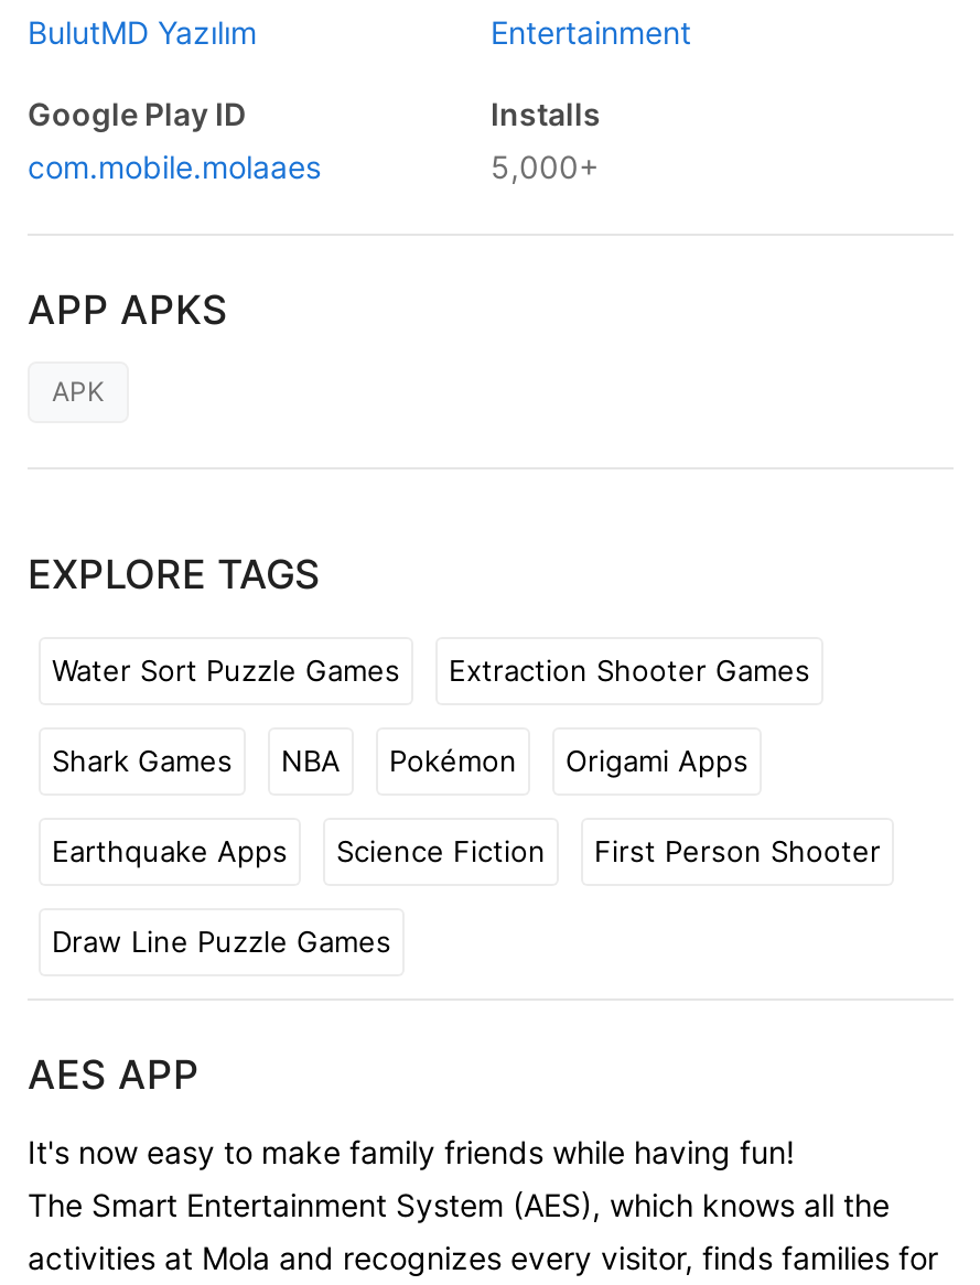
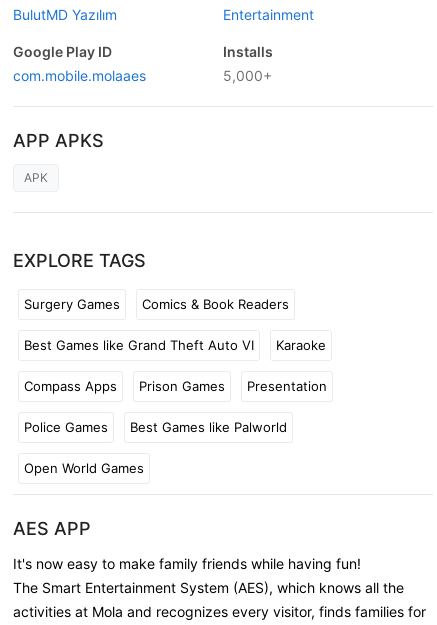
[52,651,881,958] Water Sort Puzzle Games | Extraction Shooter Games | Shark Games | NBA | Pokémon | Origami Apps | Earthquake Apps | Science Fiction | First Person Shooter | Draw Line Puzzle Games -> [24,295,327,475] Surgery Games | Comics & Book Readers | Best Games like Grand Theft Auto VI | Karaoke | Compass Apps | Prison Games | Presentation | Police Games | Best Games like Palworld | Open World Games

